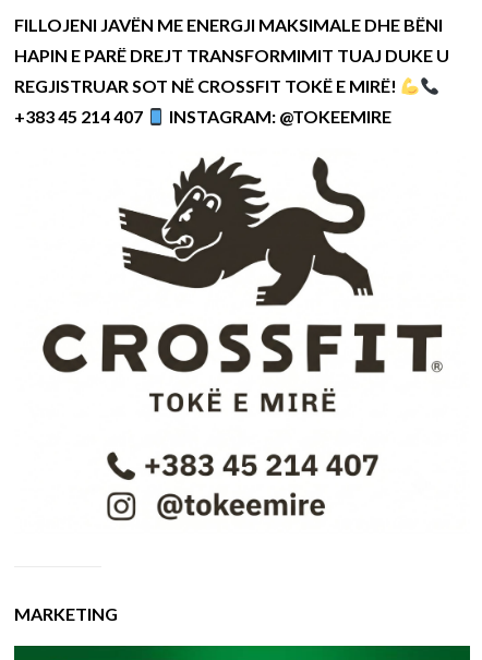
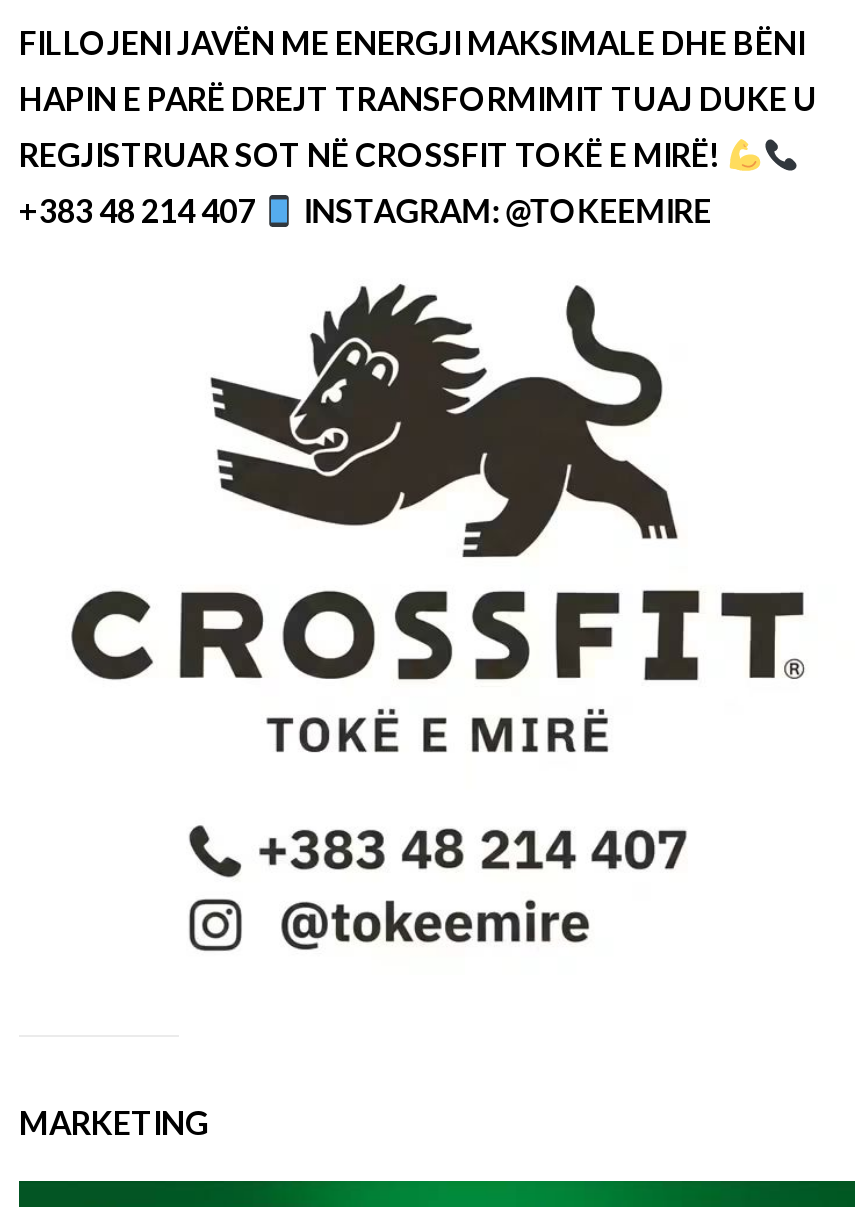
[14,106,392,127] +383 45 214 407 INSTAGRAM: @TOKEEMIRE -> [19,192,711,230] +383 48 214 407 INSTAGRAM: @TOKEEMIRE

